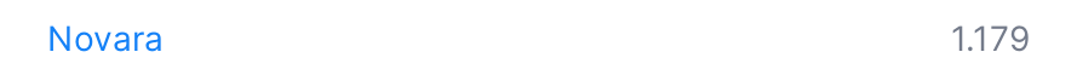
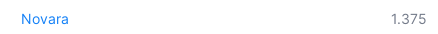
[951,16,1031,57] 1.179 -> [391,10,427,27] 1.375

